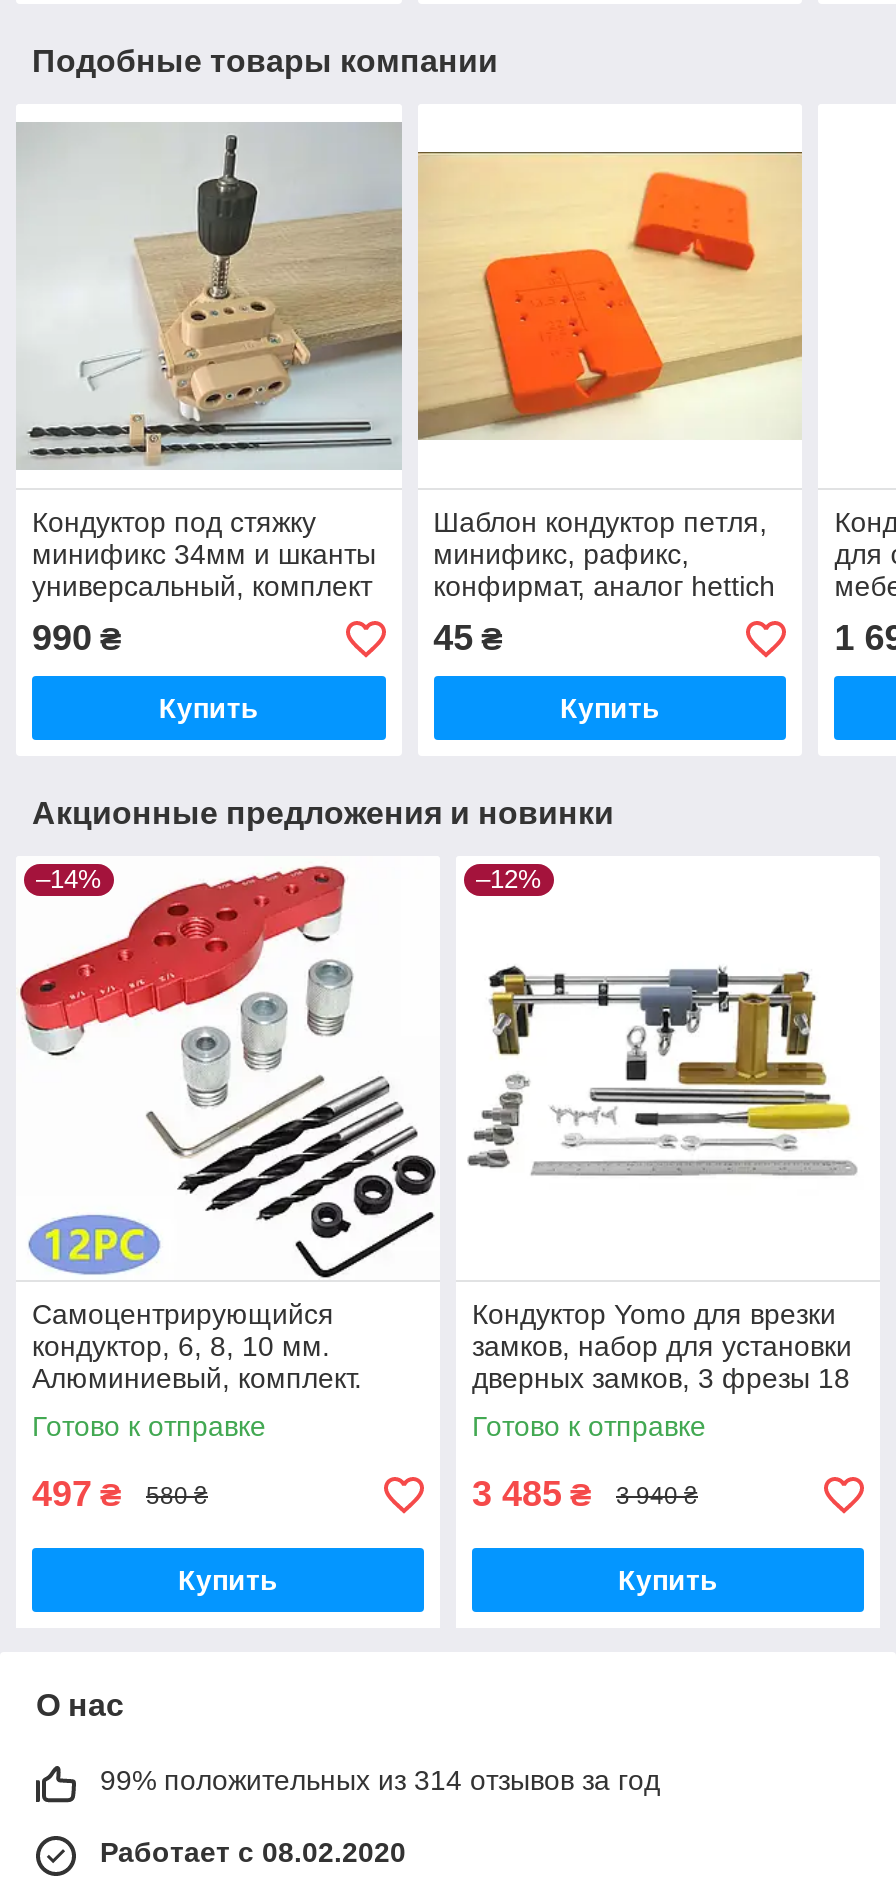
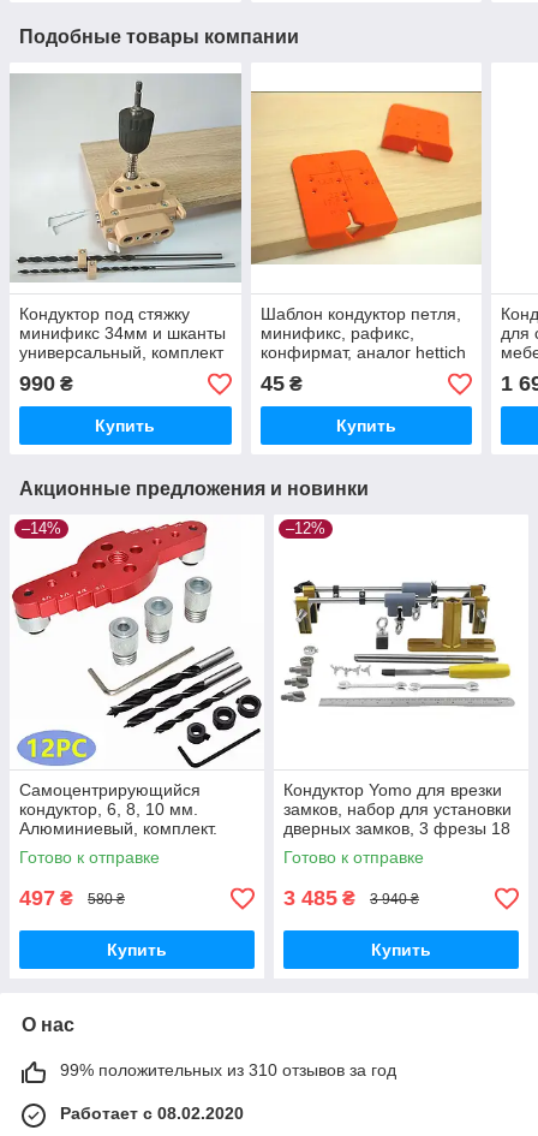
[100,1765,660,1797] 99% положительных из 314 отзывов за год -> [60,1061,396,1080] 99% положительных из 310 отзывов за год

